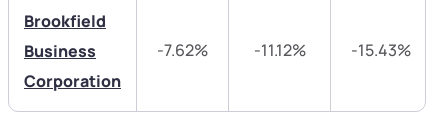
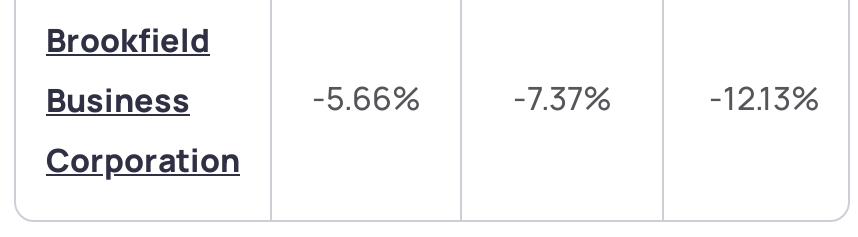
[157,39,208,61] -7.62% -> [312,77,420,121] -5.66%
[253,39,305,61] -11.12% -> [513,77,611,121] -7.37%
[351,39,411,61] -15.43% -> [709,77,819,121] -12.13%

